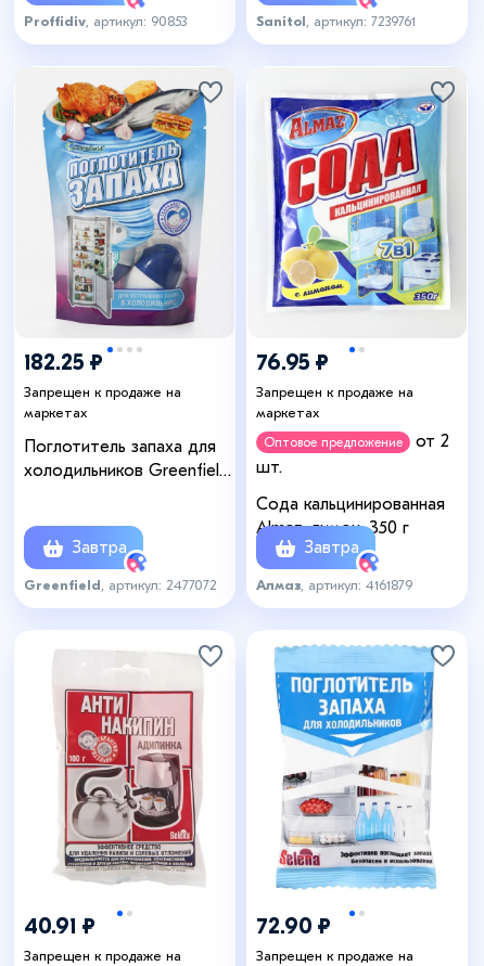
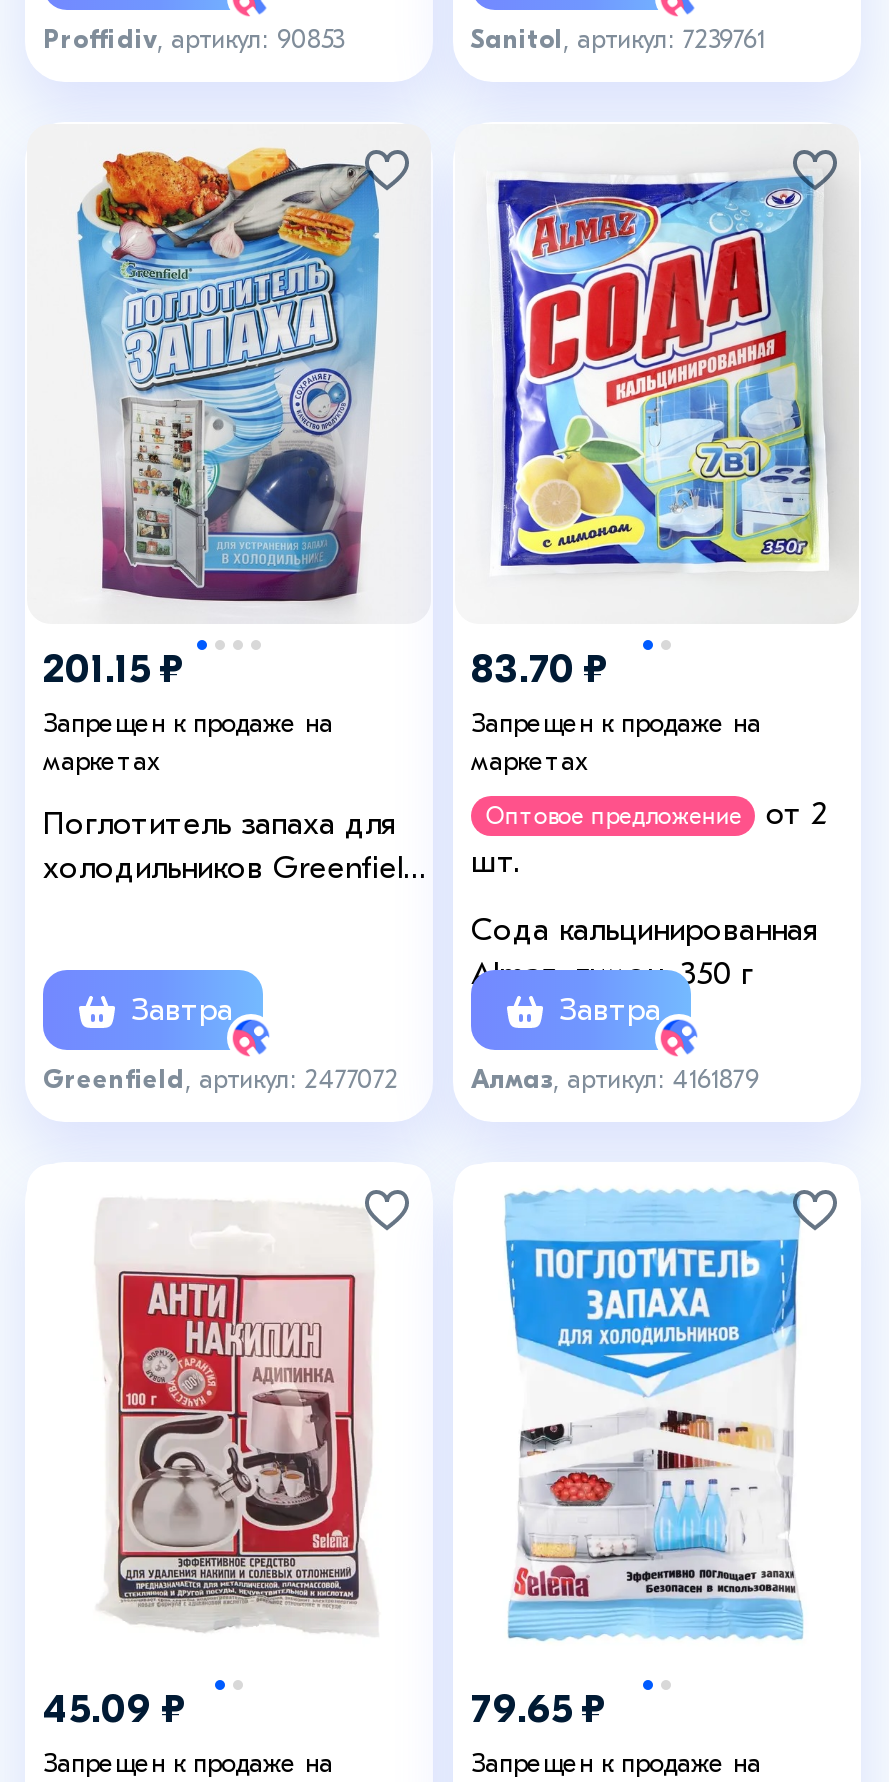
[24,350,103,375] 182.25 ₽ -> [43,646,185,692] 201.15 ₽
[256,350,329,375] 76.95 ₽ -> [471,646,609,692] 83.70 ₽
[24,914,95,939] 40.91 ₽ -> [43,1686,187,1732] 45.09 ₽
[256,914,331,939] 72.90 ₽ -> [471,1686,607,1732] 79.65 ₽

